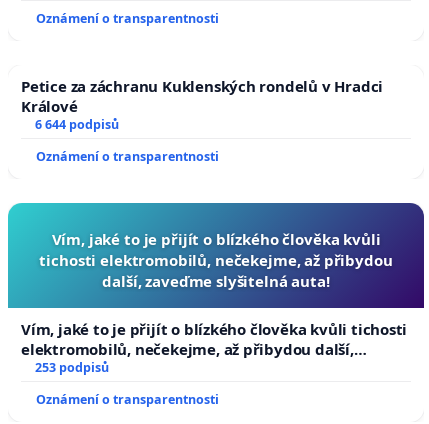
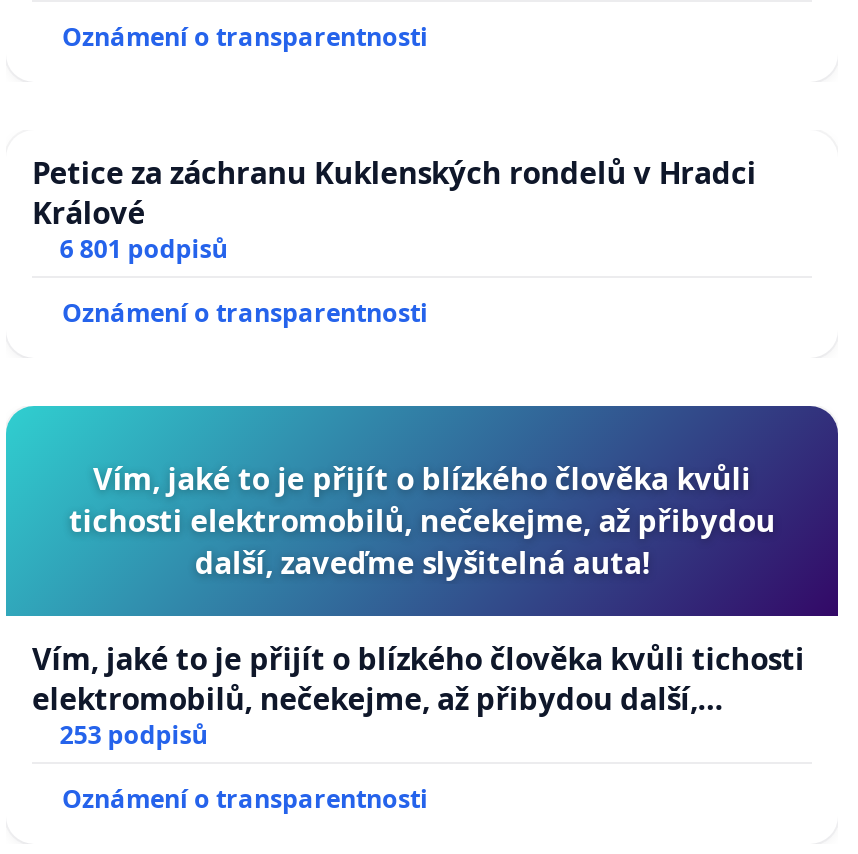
[35,116,119,133] 6 644 podpisů -> [60,232,228,266] 6 801 podpisů

